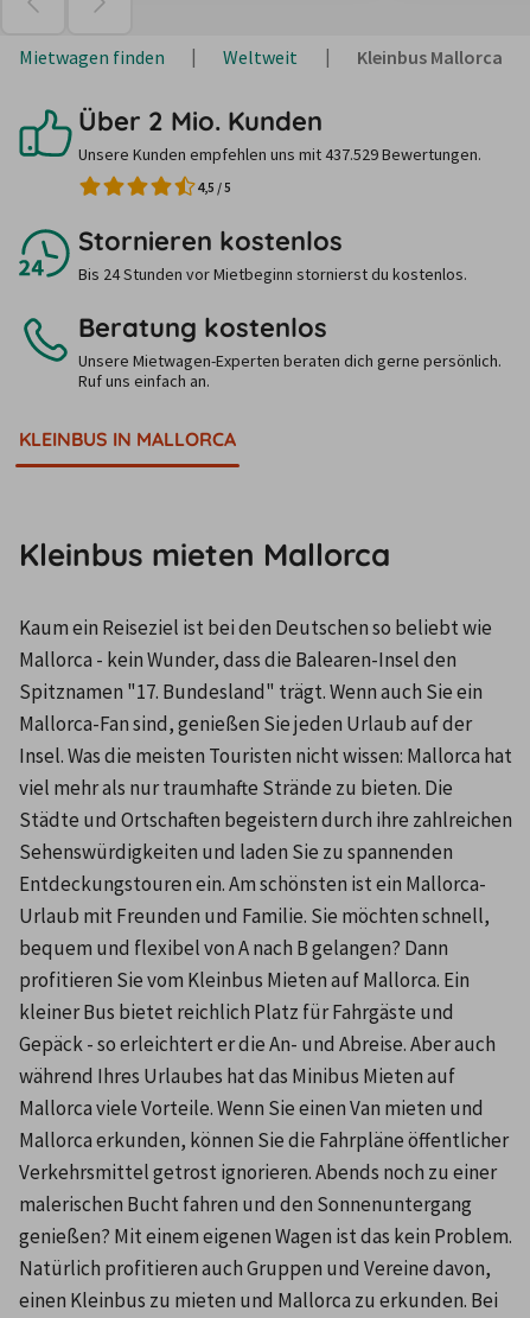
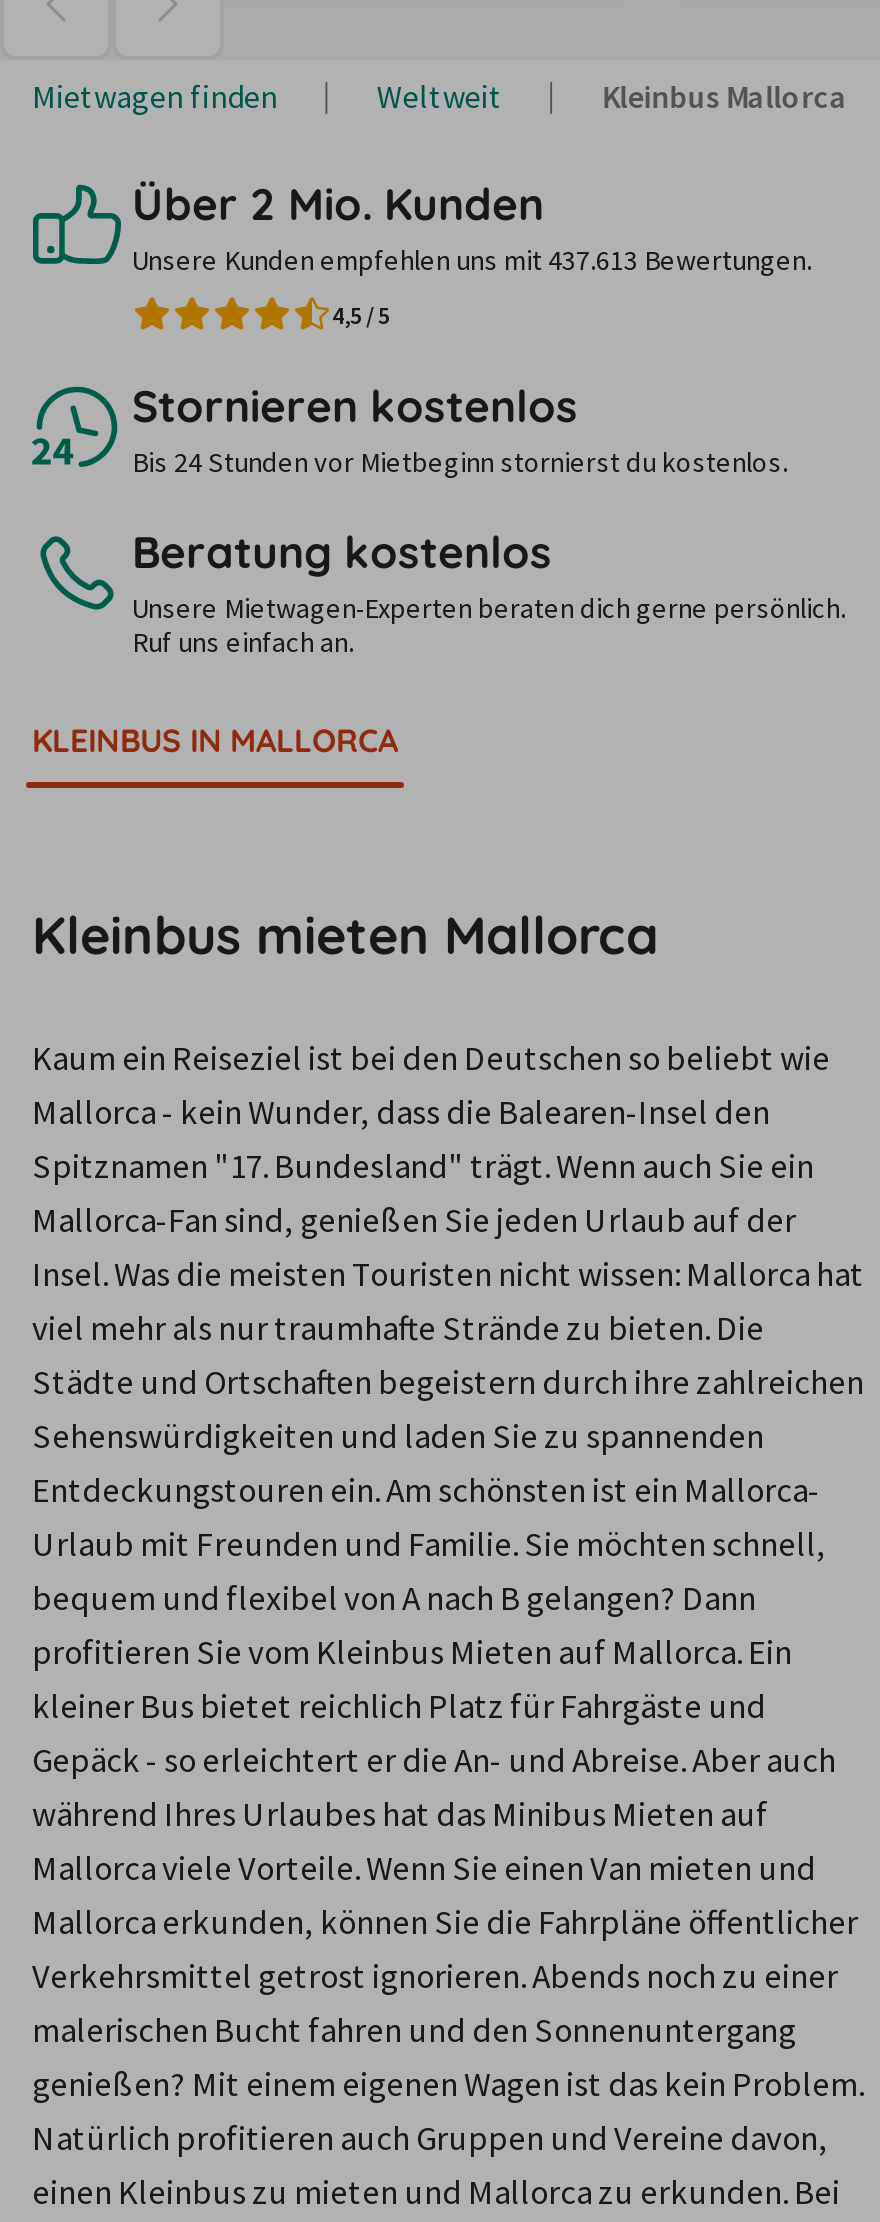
[78,144,481,165] Unsere Kunden empfehlen uns mit 437.529 Bewertungen. -> [132,242,812,278] Unsere Kunden empfehlen uns mit 437.613 Bewertungen.

